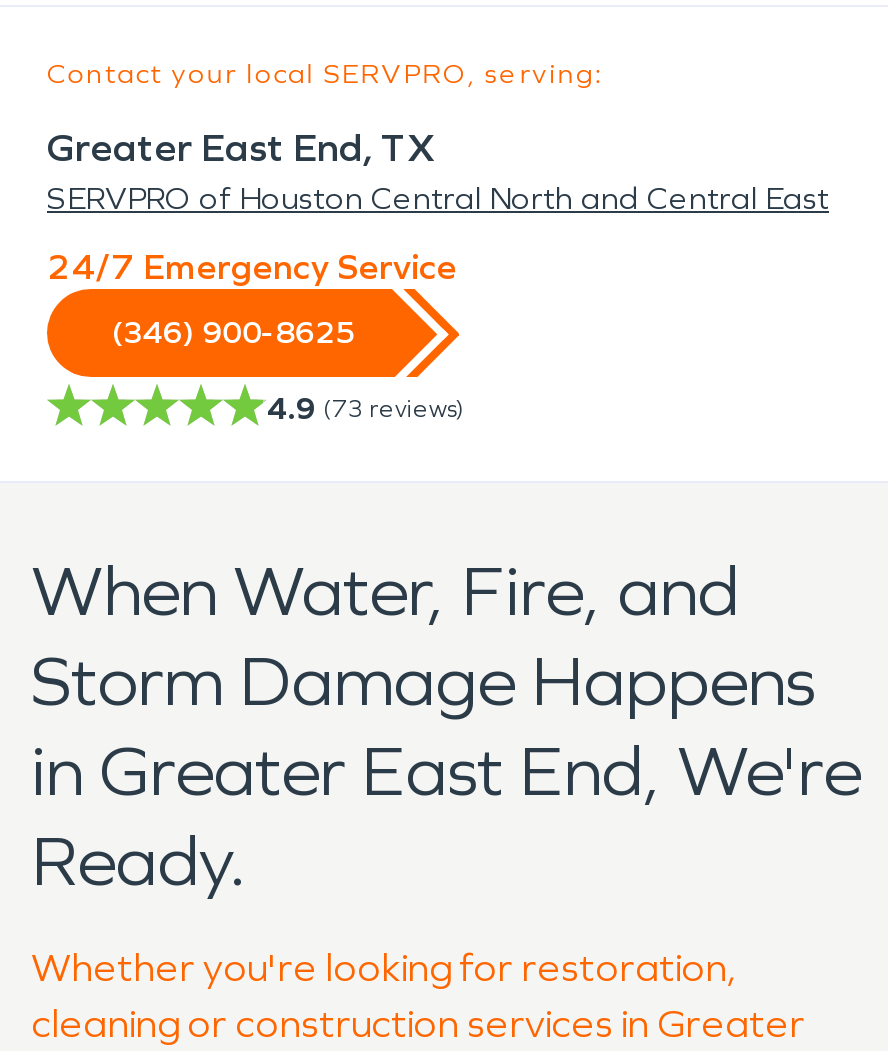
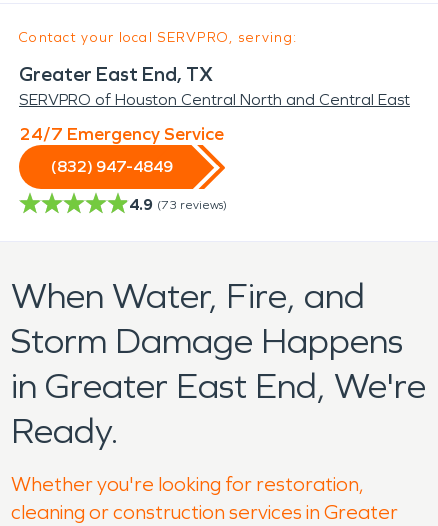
[111,312,354,350] (346) 900-8625 -> [51,157,173,176] (832) 947-4849

